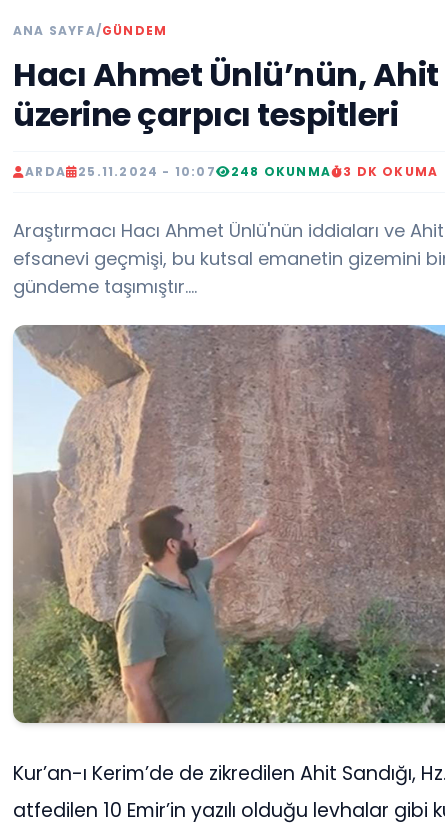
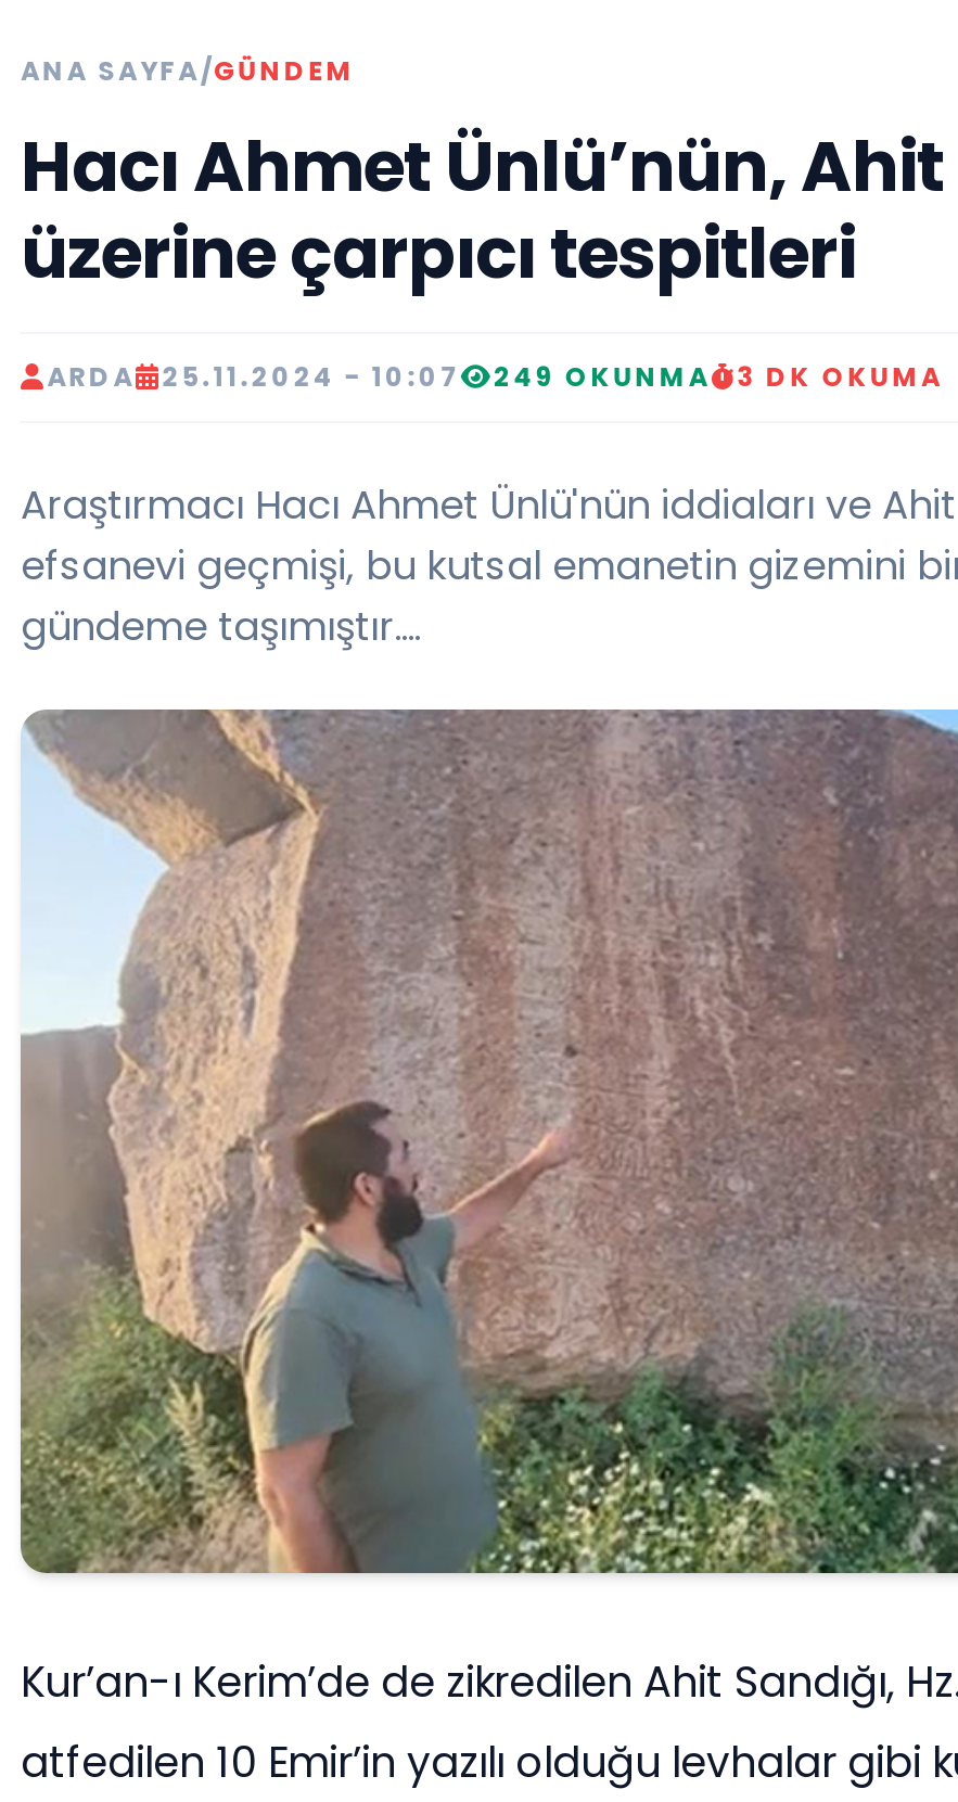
[25,163,438,180] ARDA 25.11.2024 - 10:07 248 OKUNMA 3 DK OKUMA -> [47,358,943,395] ARDA 25.11.2024 - 10:07 249 OKUNMA 3 DK OKUMA

